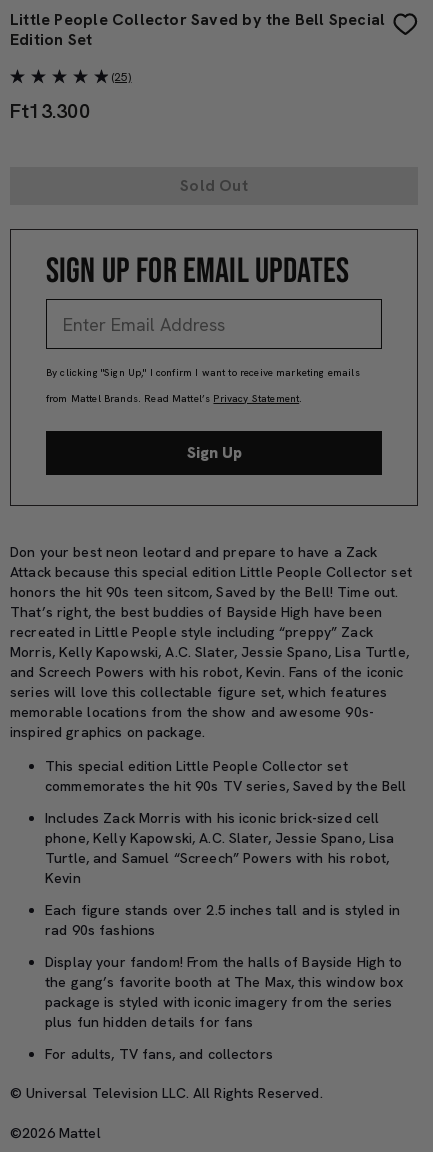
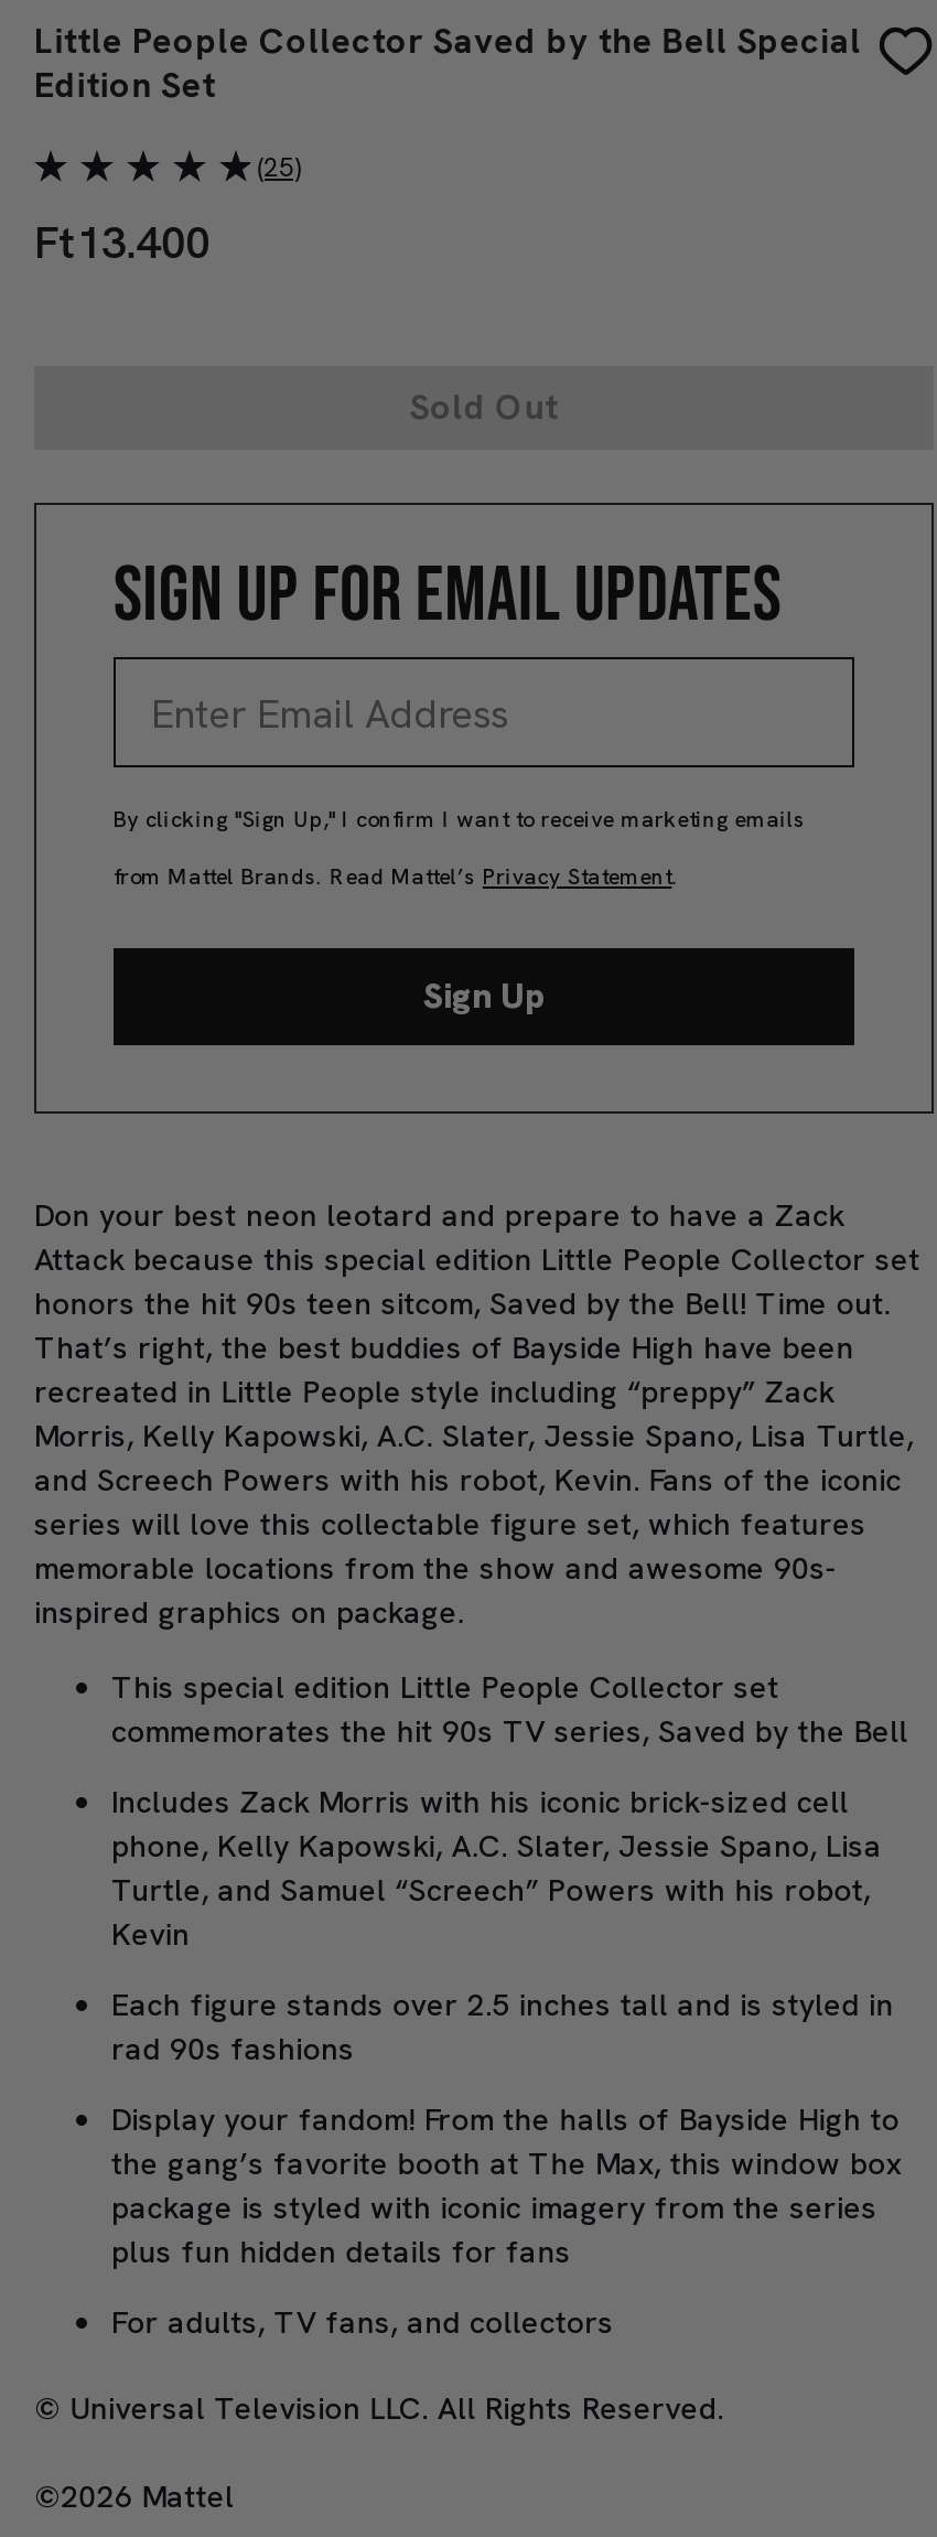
[10,98,90,124] Ft13.300 -> [34,214,210,271] Ft13.400

